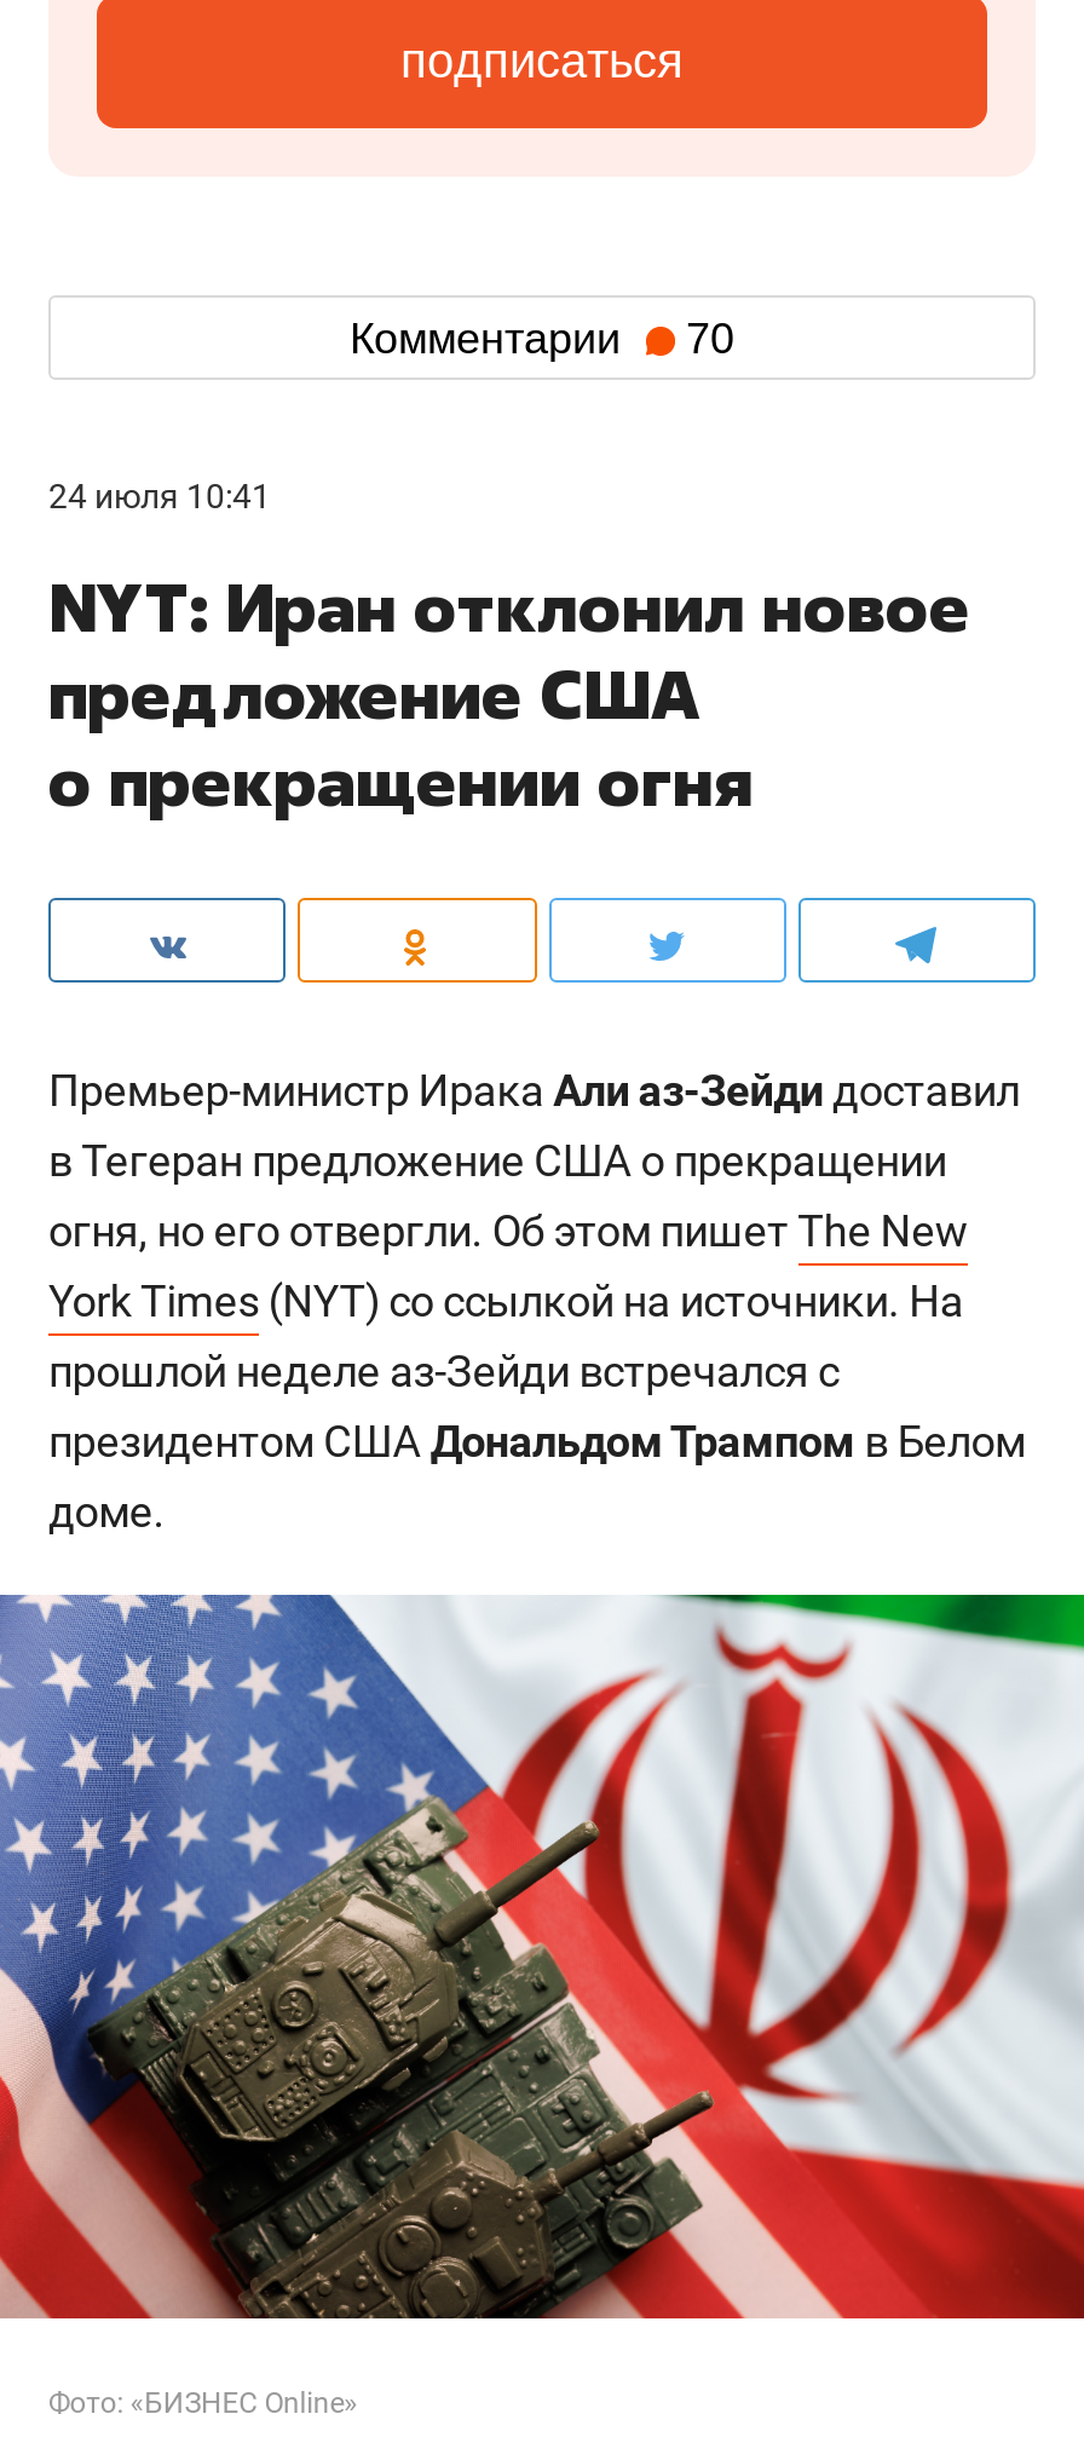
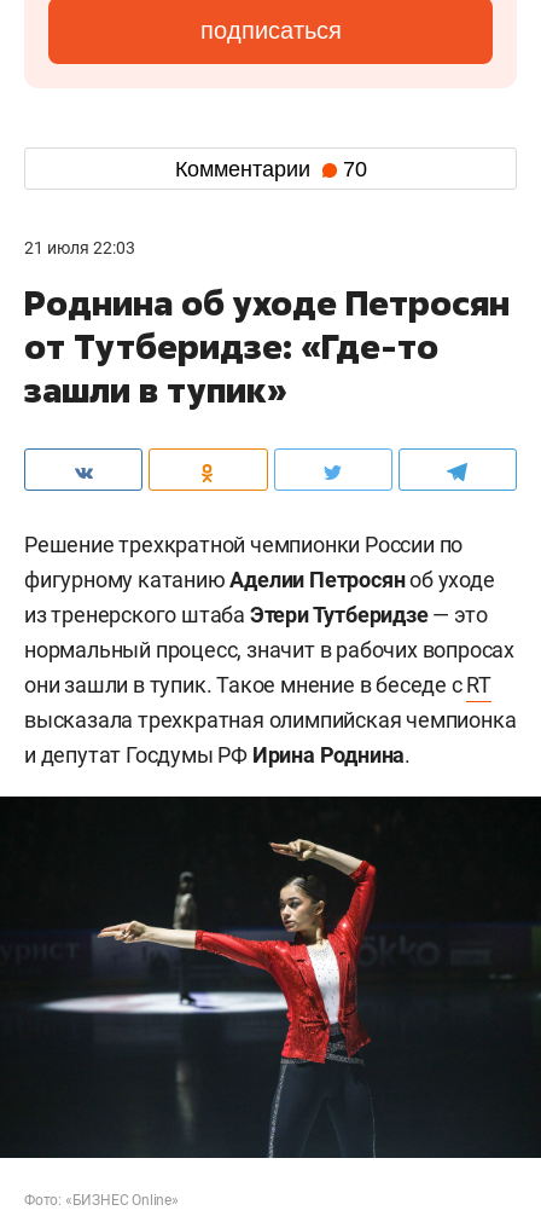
[48,477,271,515] 24 июля 10:41 -> [24,238,135,257] 21 июля 22:03
[48,561,970,825] NYT: Иран отклонил новое | предложение США | о прекращении огня -> [24,280,510,412] Роднина об уходе Петросян | от Тутберидзе: «Где-то | зашли в тупик»
[48,1065,1025,1537] Премьер-министр Ирака Али аз-Зейди доставил | в Тегеран предложение США о прекращении | огня, но его отвергли. Об этом пишет The New | York Times (NYT) со ссылкой на источники. На | прошлой неделе аз-Зейди встречался с | президентом США Дональдом Трампом в Белом | доме. -> [24,532,516,768] Решение трехкратной чемпионки России по | фигурному катанию Аделии Петросян об уходе | из тренерского штаба Этери Тутберидзе — это | нормальный процесс, значит в рабочих вопросах | они зашли в тупик. Такое мнение в беседе с RT | высказала трехкратная олимпийская чемпионка | и депутат Госдумы РФ Ирина Роднина.
[7,1592,1077,2321] [image] -> [4,795,537,1159] [image]

